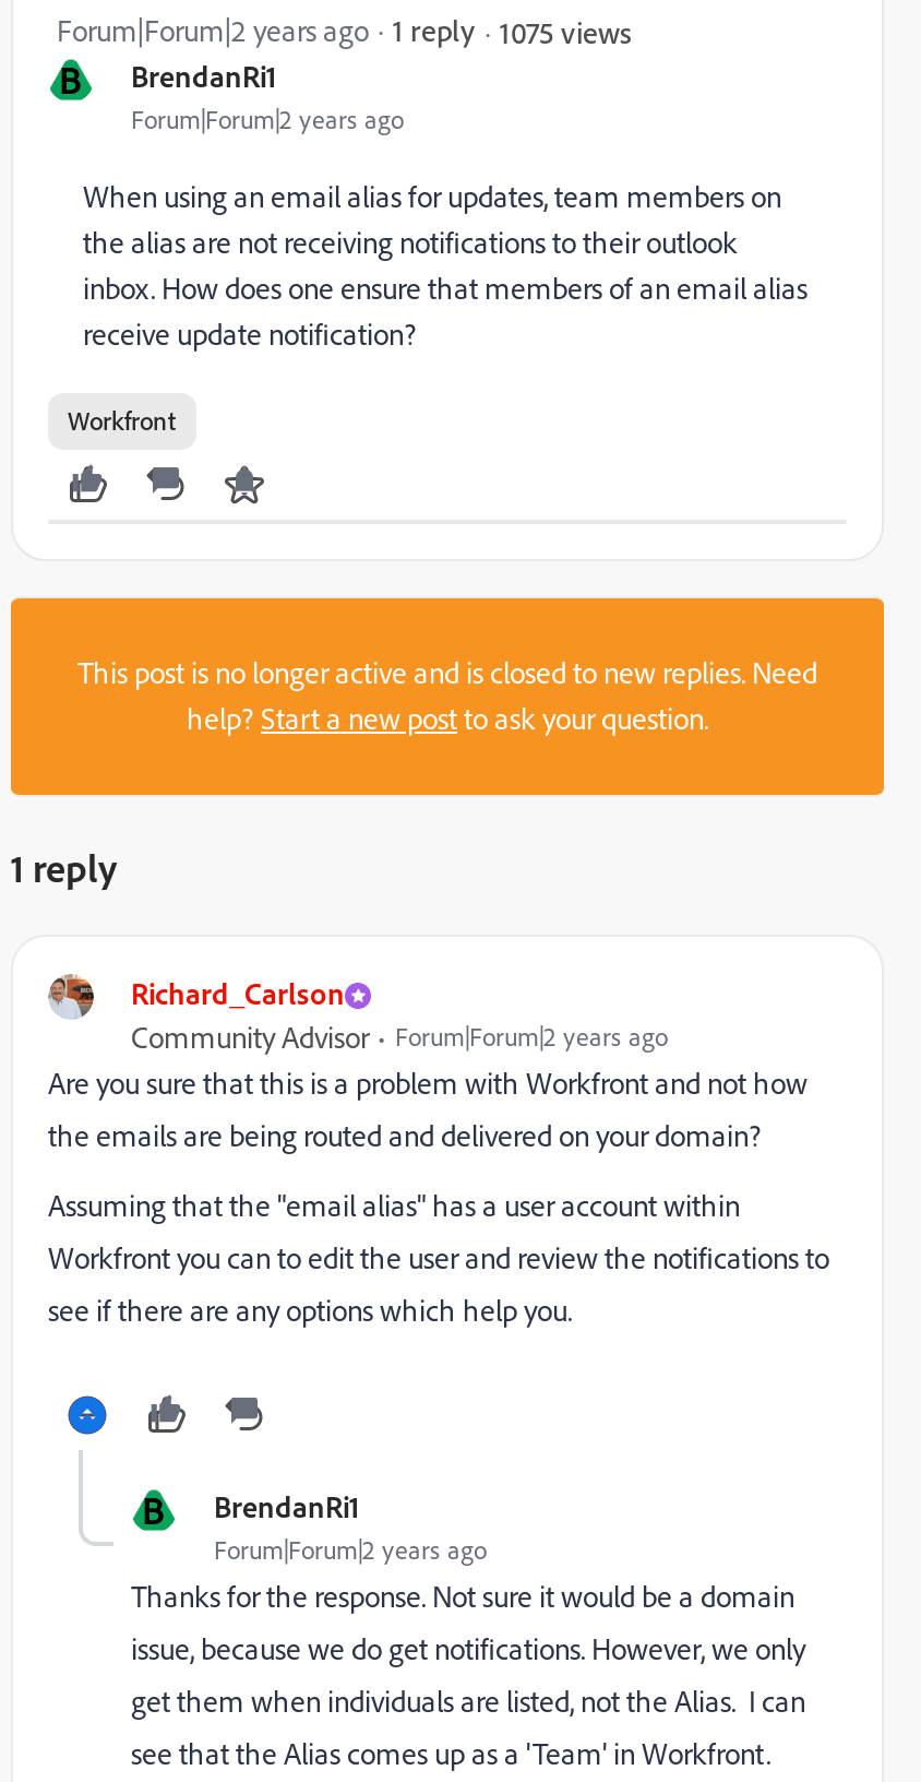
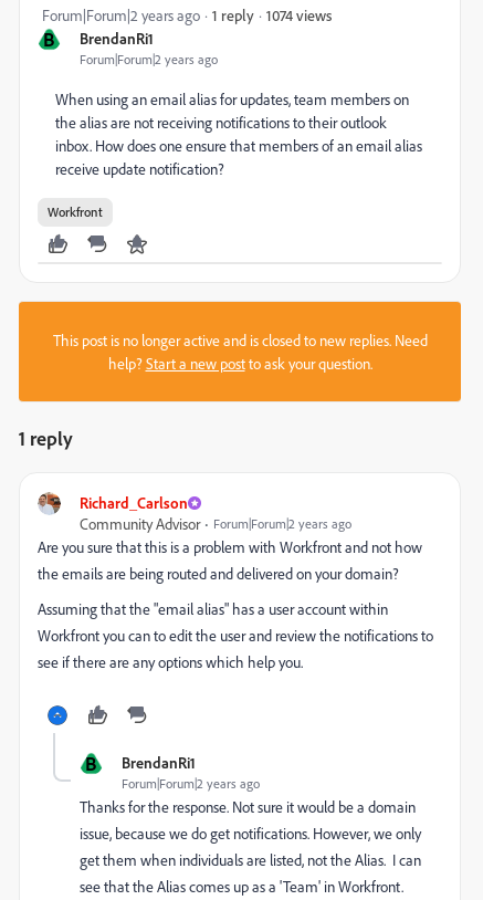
[500,12,631,49] 1075 views -> [266,5,332,24] 1074 views

